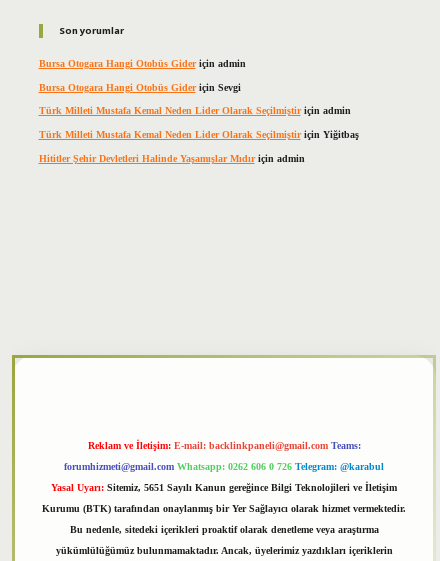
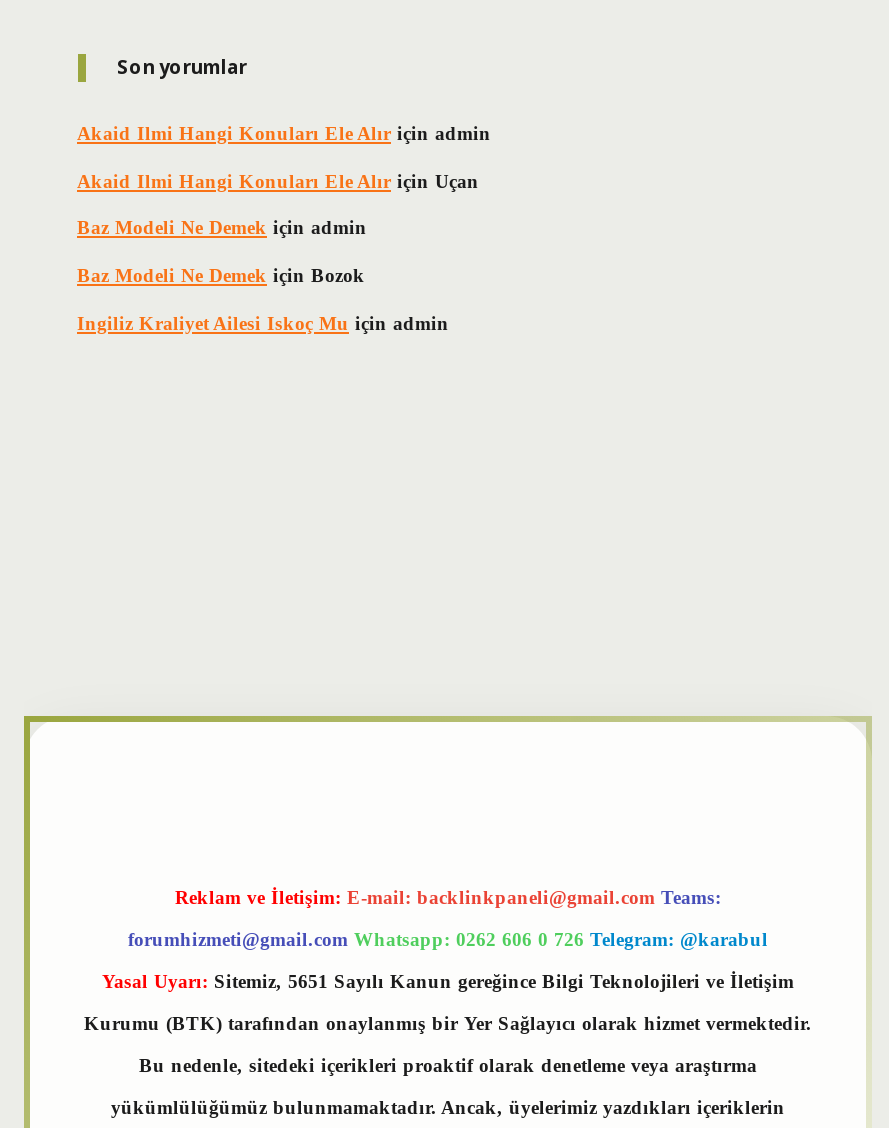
[38,58,245,69] Bursa Otogara Hangi Otobüs Gider için admin -> [77,122,491,144] Akaid Ilmi Hangi Konuları Ele Alır için admin
[38,82,240,93] Bursa Otogara Hangi Otobüs Gider için Sevgi -> [77,170,479,192] Akaid Ilmi Hangi Konuları Ele Alır için Uçan
[38,105,350,116] Türk Milleti Mustafa Kemal Neden Lider Olarak Seçilmiştir için admin -> [77,217,367,239] Baz Modeli Ne Demek için admin
[38,129,358,140] Türk Milleti Mustafa Kemal Neden Lider Olarak Seçilmiştir için Yiğitbaş -> [77,264,365,286] Baz Modeli Ne Demek için Bozok
[38,152,304,163] Hititler Şehir Devletleri Halinde Yaşamışlar Mıdır için admin -> [77,311,449,333] Ingiliz Kraliyet Ailesi Iskoç Mu için admin

